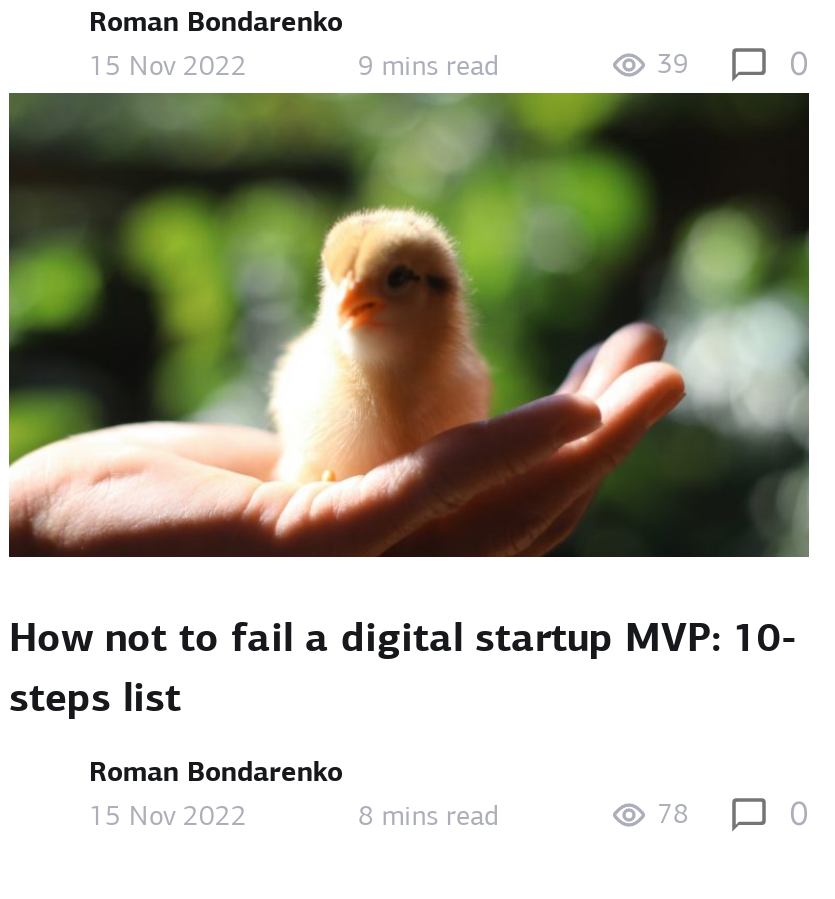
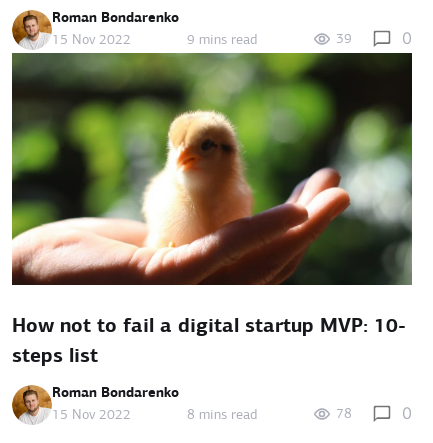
none -> [11,9,53,50] [image]
none -> [11,384,53,425] [image]

